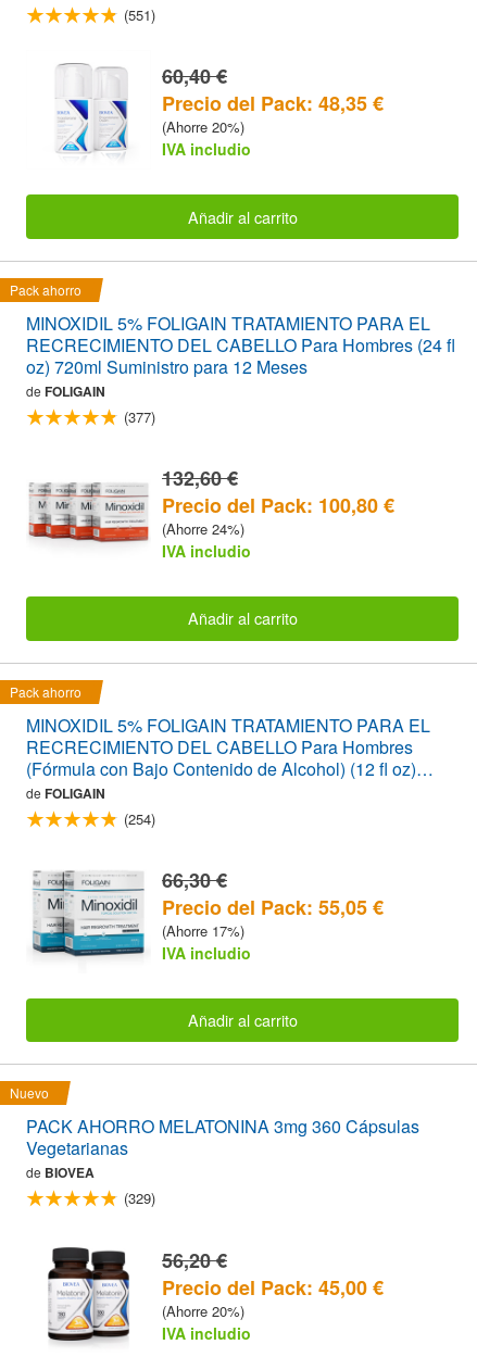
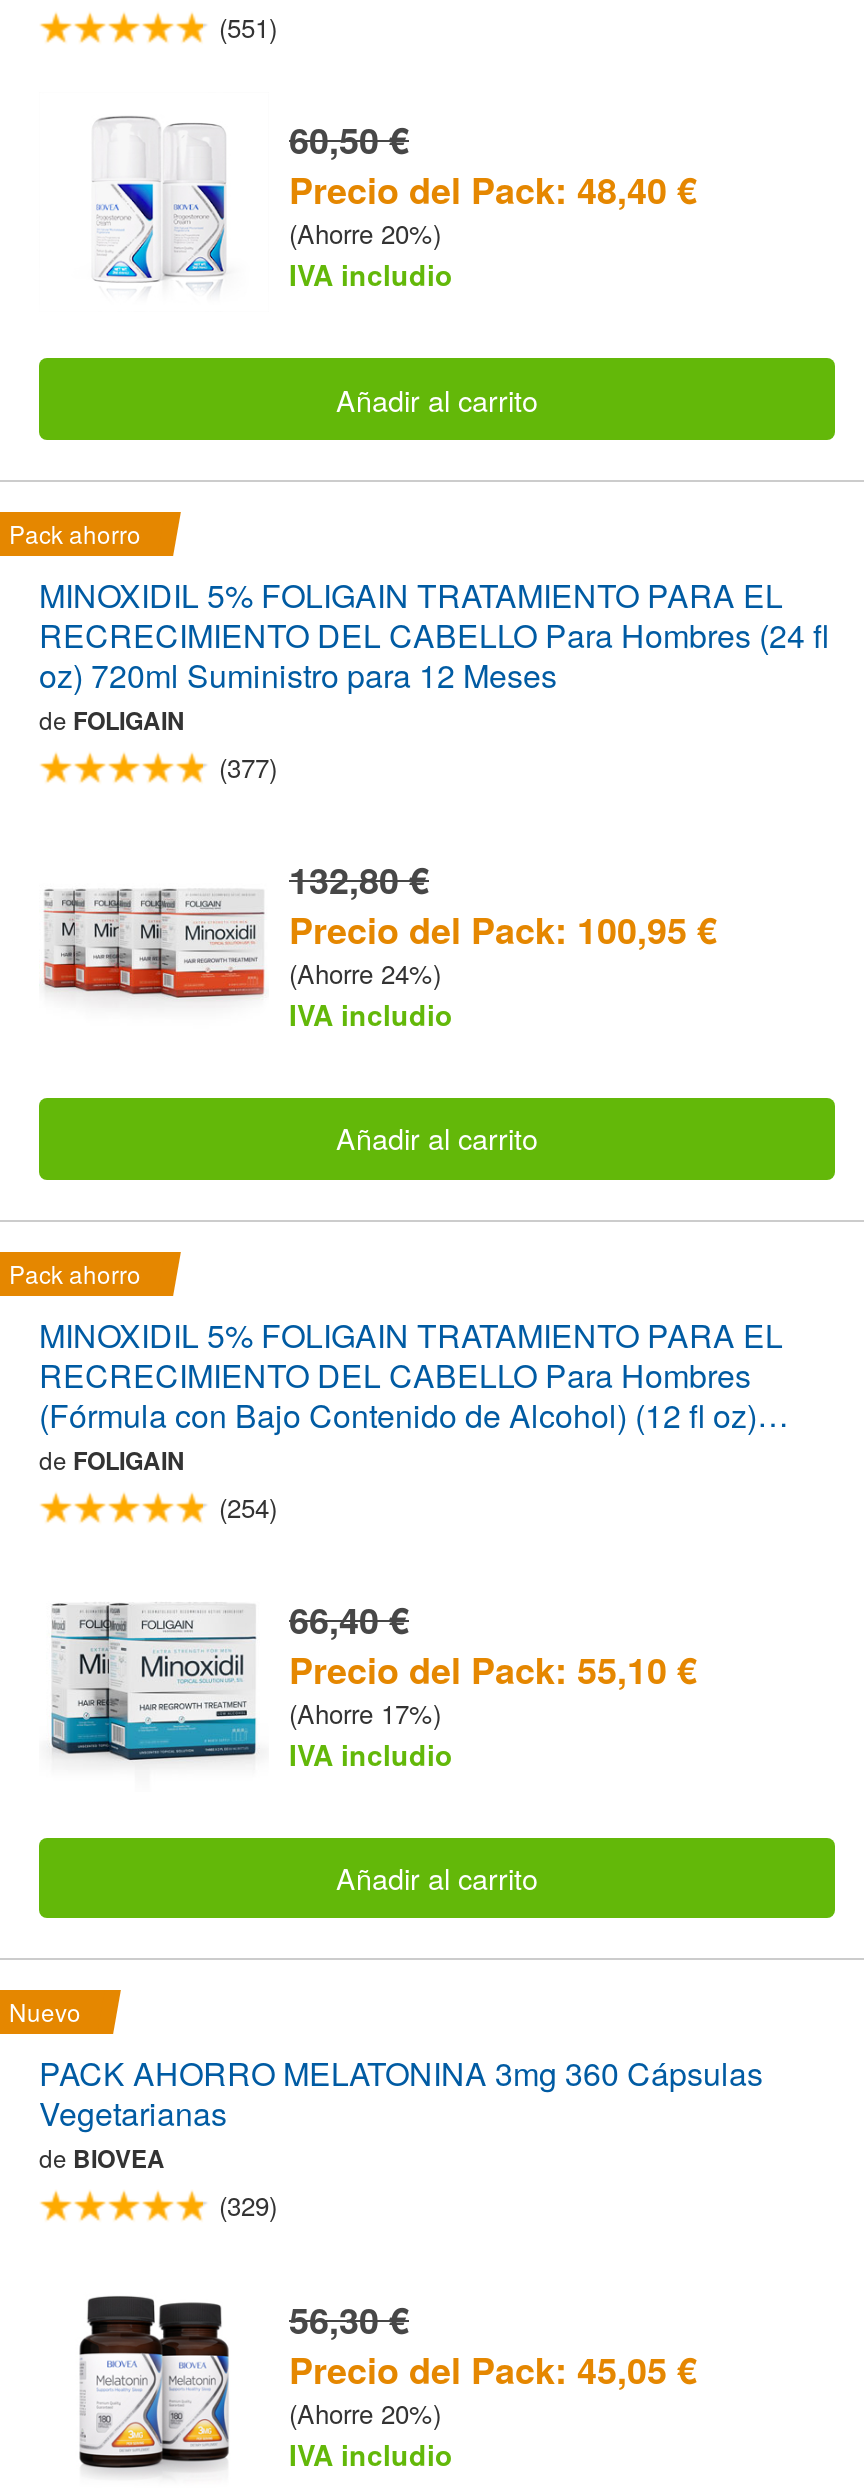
[162,62,227,90] 60,40 € -> [289,114,409,166] 60,50 €
[162,89,384,117] Precio del Pack: 48,35 € -> [289,164,697,216] Precio del Pack: 48,40 €
[162,464,238,492] 132,60 € -> [289,854,429,906] 132,80 €
[162,491,394,519] Precio del Pack: 100,80 € -> [289,904,717,956] Precio del Pack: 100,95 €
[162,866,227,894] 66,30 € -> [289,1594,409,1646] 66,40 €
[162,893,384,921] Precio del Pack: 55,05 € -> [289,1644,697,1696] Precio del Pack: 55,10 €
[162,1246,227,1274] 56,20 € -> [289,2293,409,2345] 56,30 €
[162,1273,384,1301] Precio del Pack: 45,00 € -> [289,2343,697,2395] Precio del Pack: 45,05 €

